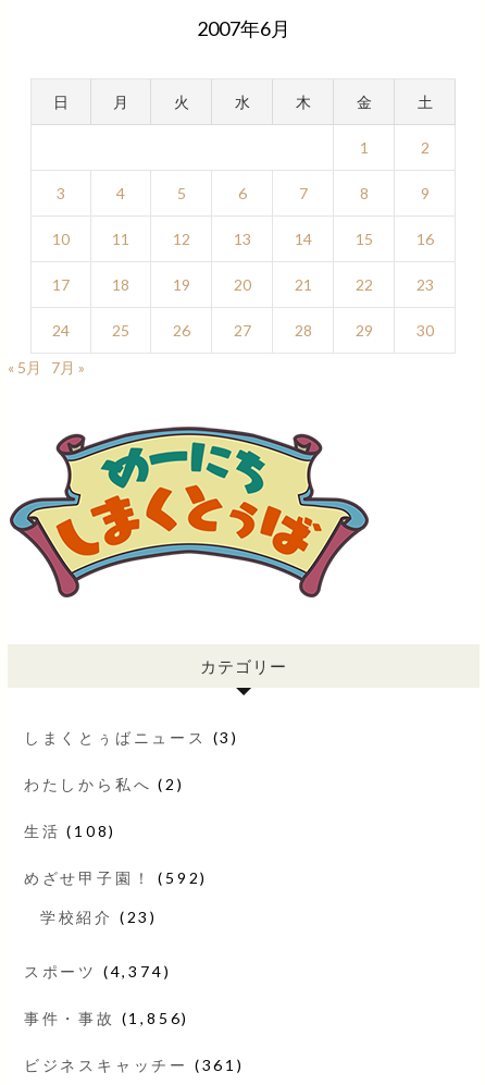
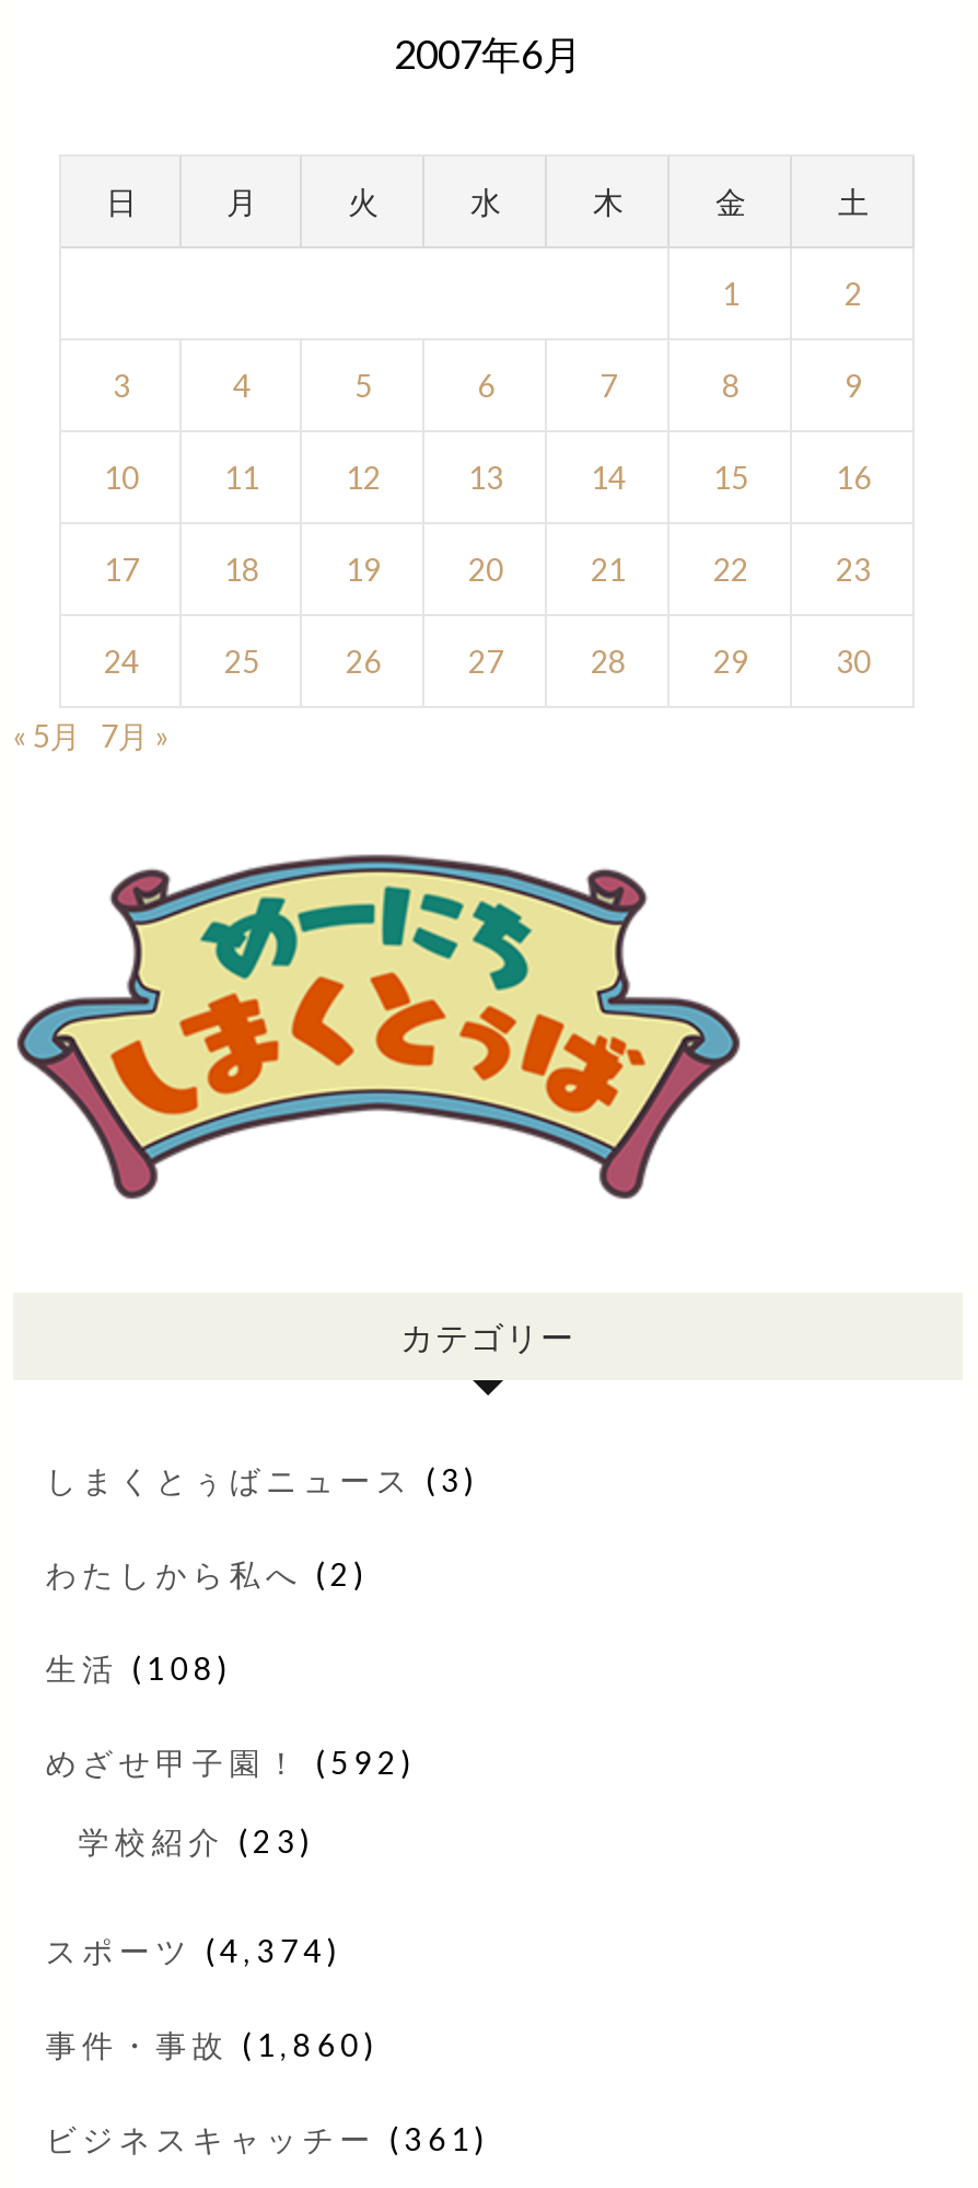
[24,1009,189,1027] 事件・事故(1,856) -> [45,2026,379,2063] 事件・事故(1,860)

